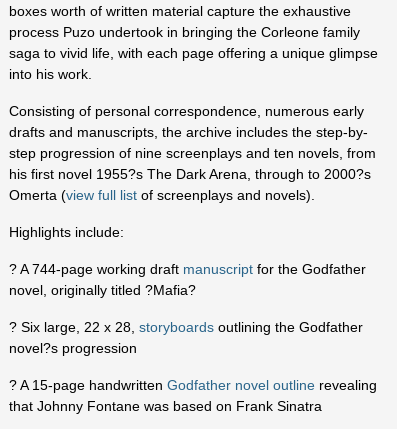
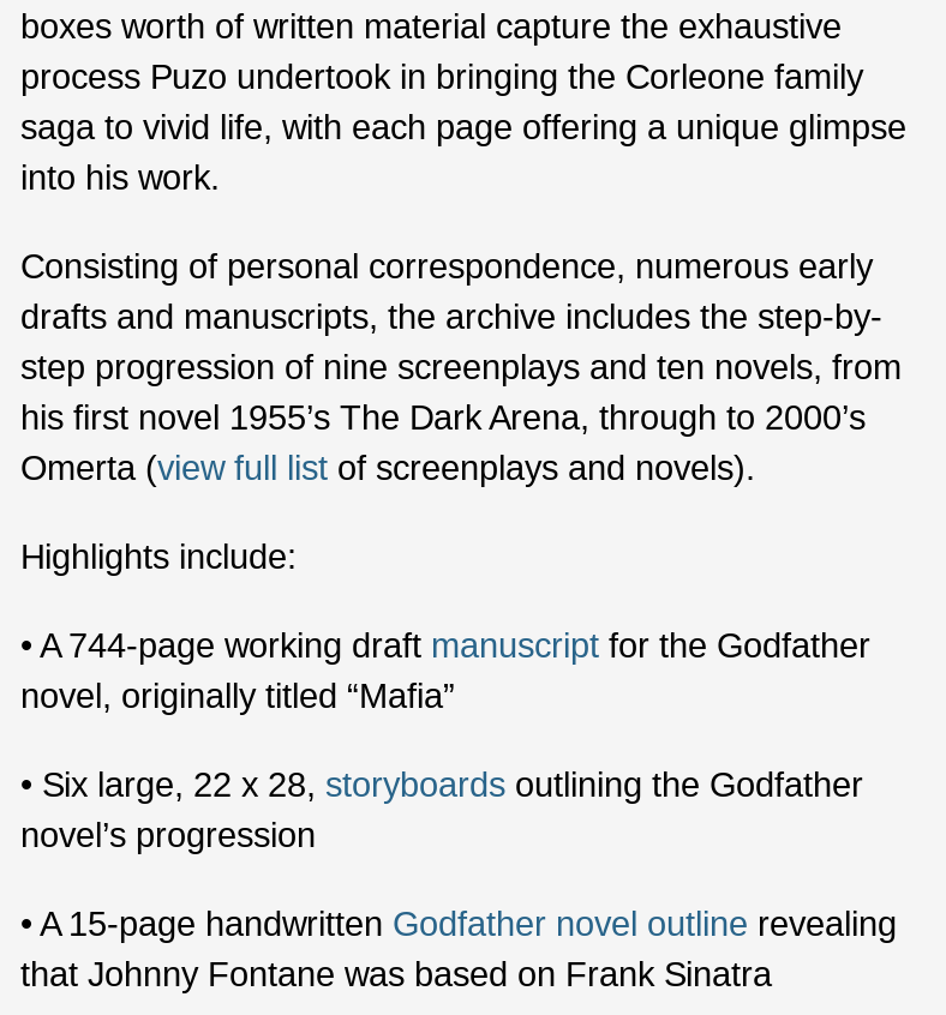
[9,166,371,182] his first novel 1955?s The Dark Arena, through to 2000?s -> [20,397,866,436] his first novel 1955’s The Dark Arena, through to 2000’s
[9,261,366,277] ? A 744-page working draft manuscript for the Godfather -> [20,625,870,664] • A 744-page working draft manuscript for the Godfather
[9,282,196,298] novel, originally titled ?Mafia? -> [20,676,455,714] novel, originally titled “Mafia”
[9,319,363,335] ? Six large, 22 x 28, storyboards outlining the Godfather -> [20,764,863,803] • Six large, 22 x 28, storyboards outlining the Godfather
[9,340,137,356] novel?s progression -> [20,815,316,853] novel’s progression
[9,377,377,393] ? A 15-page handwritten Godfather novel outline revealing -> [20,904,897,942] • A 15-page handwritten Godfather novel outline revealing

